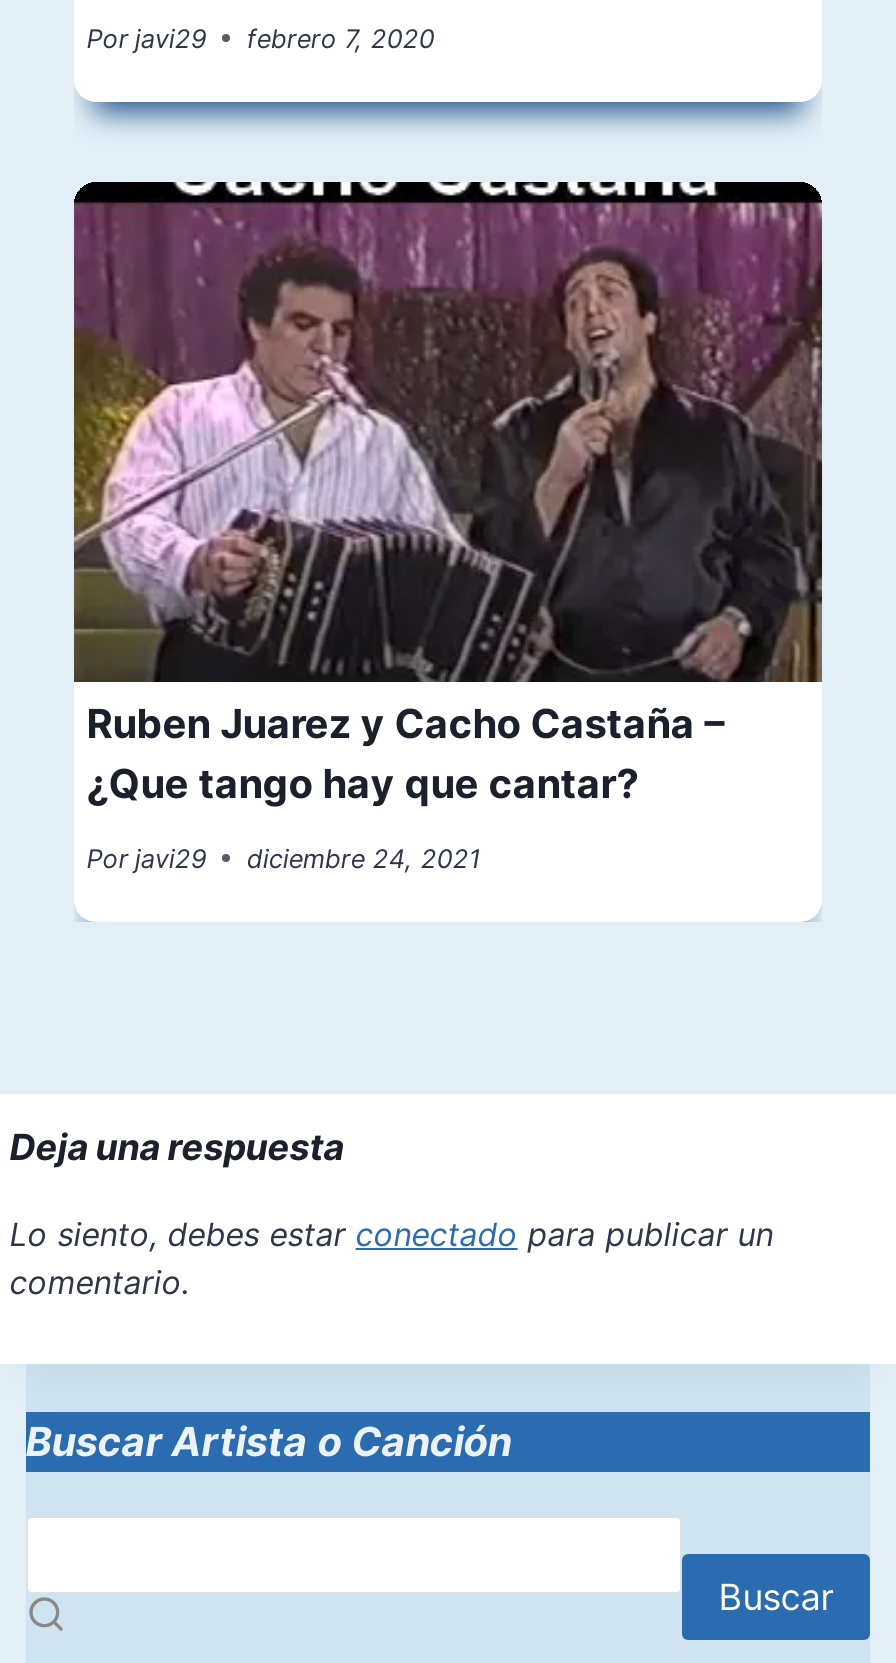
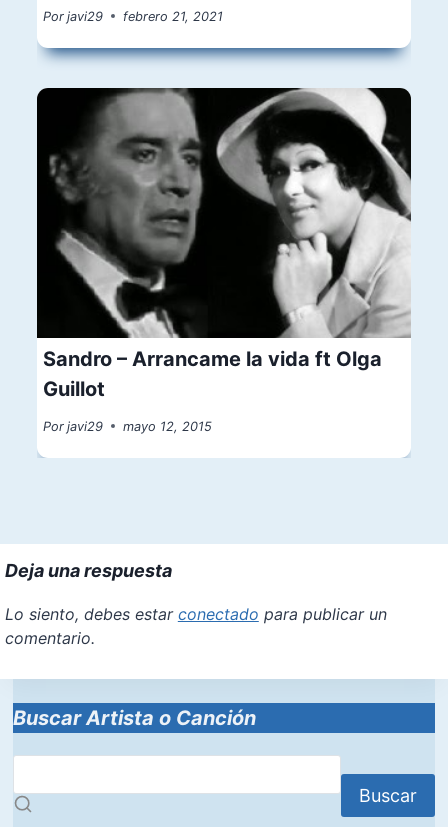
[86,23,435,53] Por javi29 febrero 7, 2020 -> [43,8,223,23] Por javi29 febrero 21, 2021
[72,180,824,808] [image] | Ruben Juarez y Cacho Castaña – | ¿Que tango hay que cantar? -> [36,87,412,401] [image] | Sandro – Arrancame la vida ft Olga | Guillot
[86,843,481,873] Por javi29 diciembre 24, 2021 -> [43,419,212,434] Por javi29 mayo 12, 2015

